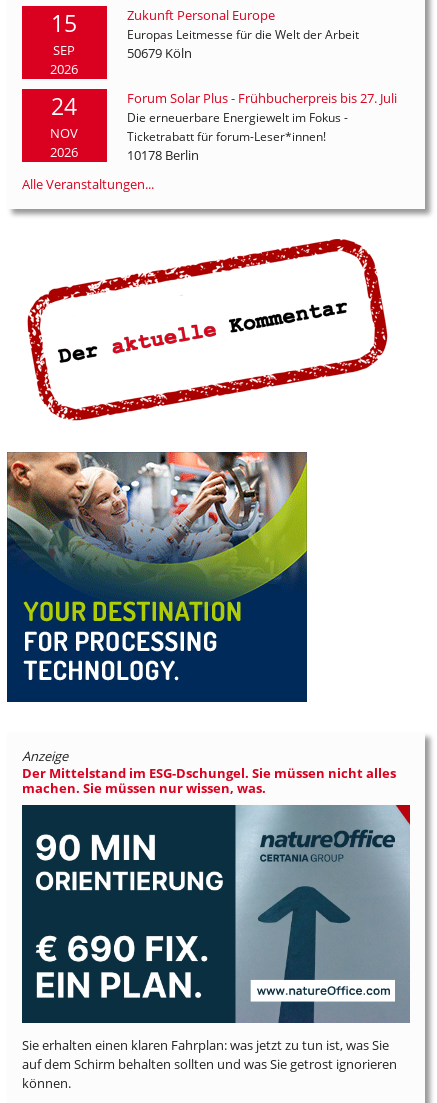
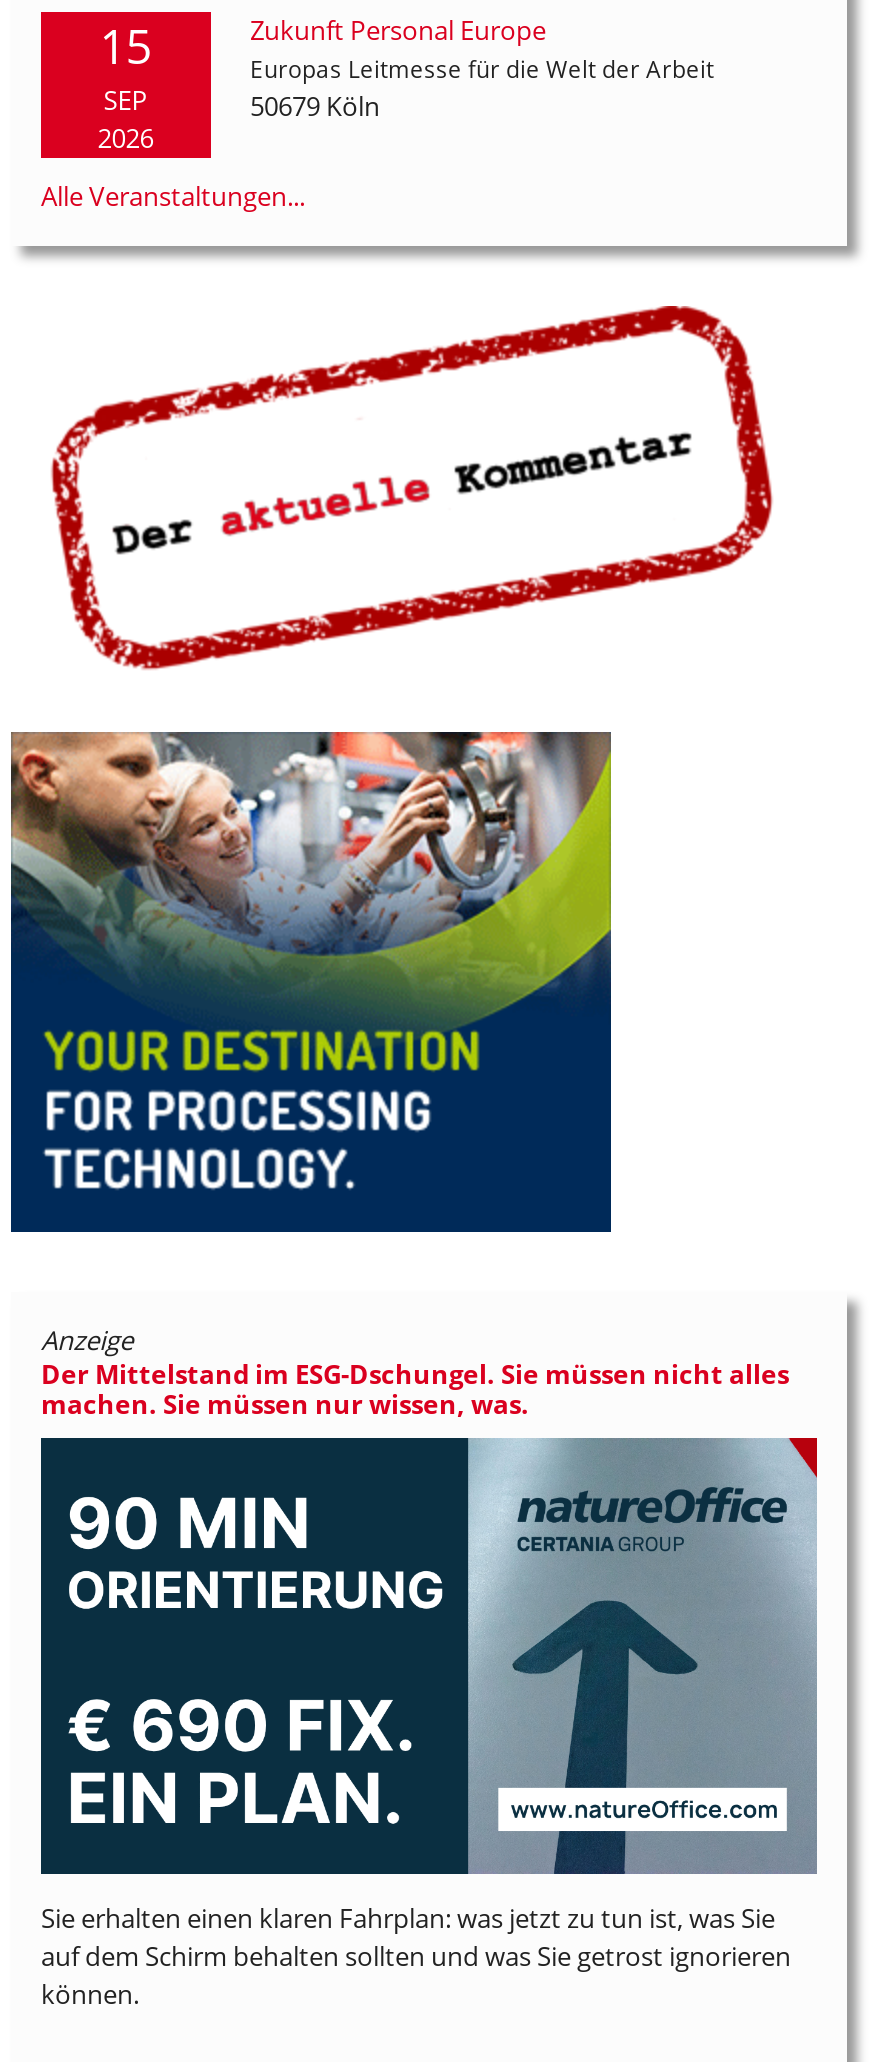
[50,90,78,161] 24 | NOV | 2026 -> none
[126,89,396,164] Forum Solar Plus - Frühbucherpreis bis 27. Juli | Die erneuerbare Energiewelt im Fokus - | Ticketrabatt für forum-Leser*innen! | 10178 Berlin -> none

